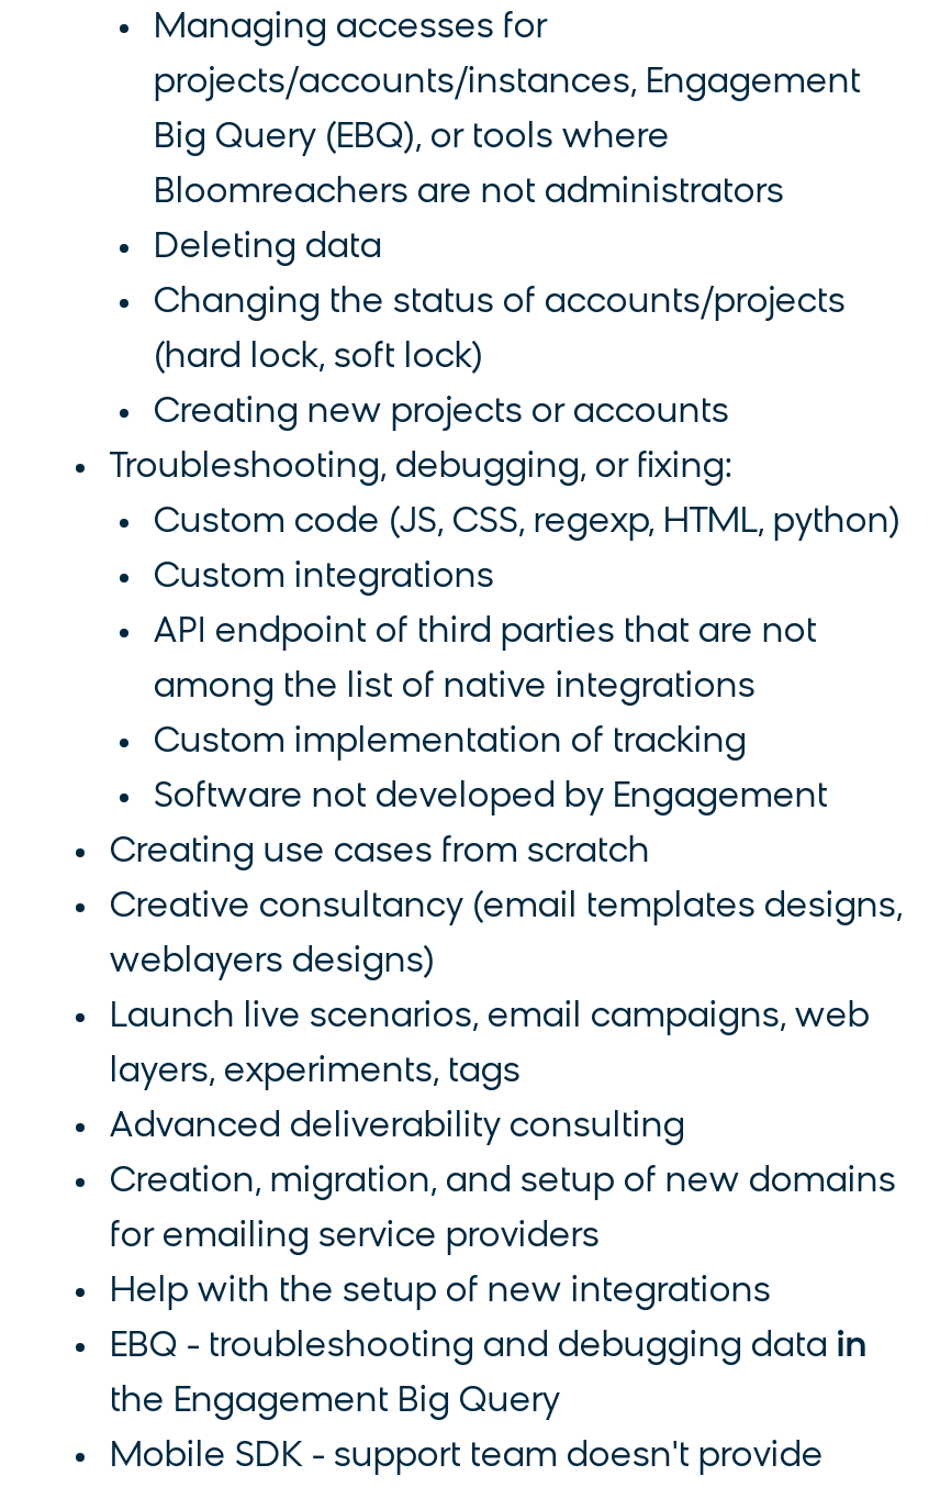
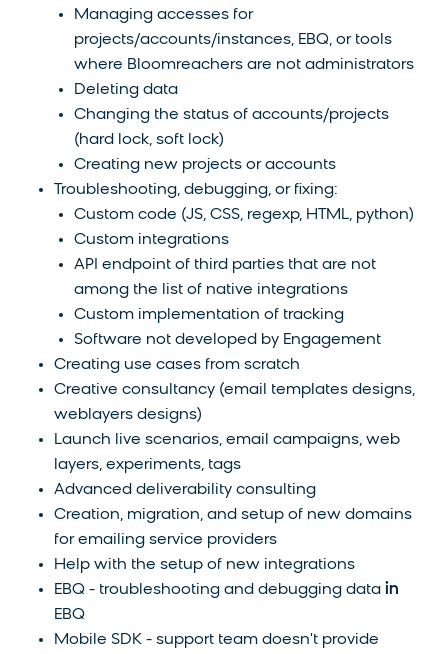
[154,66,861,211] projects/accounts/instances, Engagement | Big Query (EBQ), or tools where | Bloomreachers are not administrators -> [74,32,414,73] projects/accounts/instances, EBQ, or tools | where Bloomreachers are not administrators
[110,1385,560,1420] the Engagement Big Query -> [54,607,85,623] EBQ

